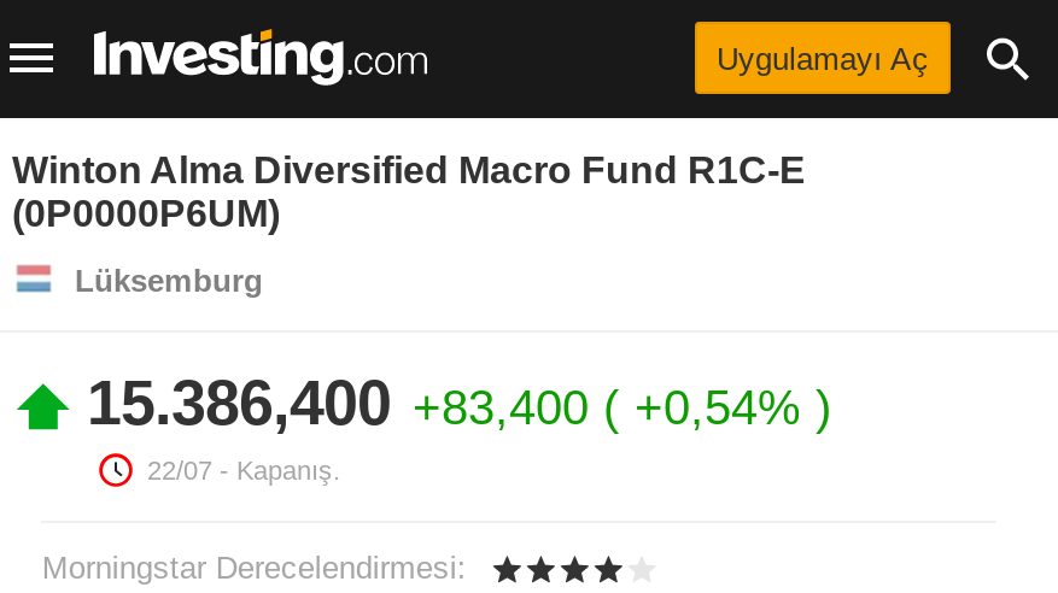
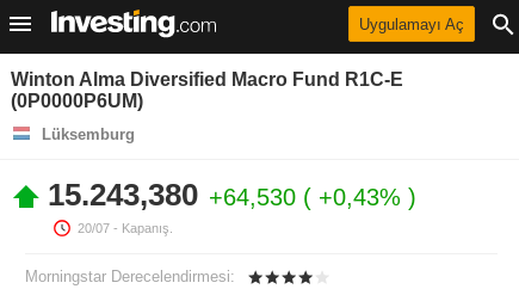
[87,366,816,439] 15.386,400 +83,400 +0,54% -> [48,177,408,213] 15.243,380 +64,530 +0,43%
[147,456,340,485] 22/07 - Kapanış. -> [78,221,173,235] 20/07 - Kapanış.

